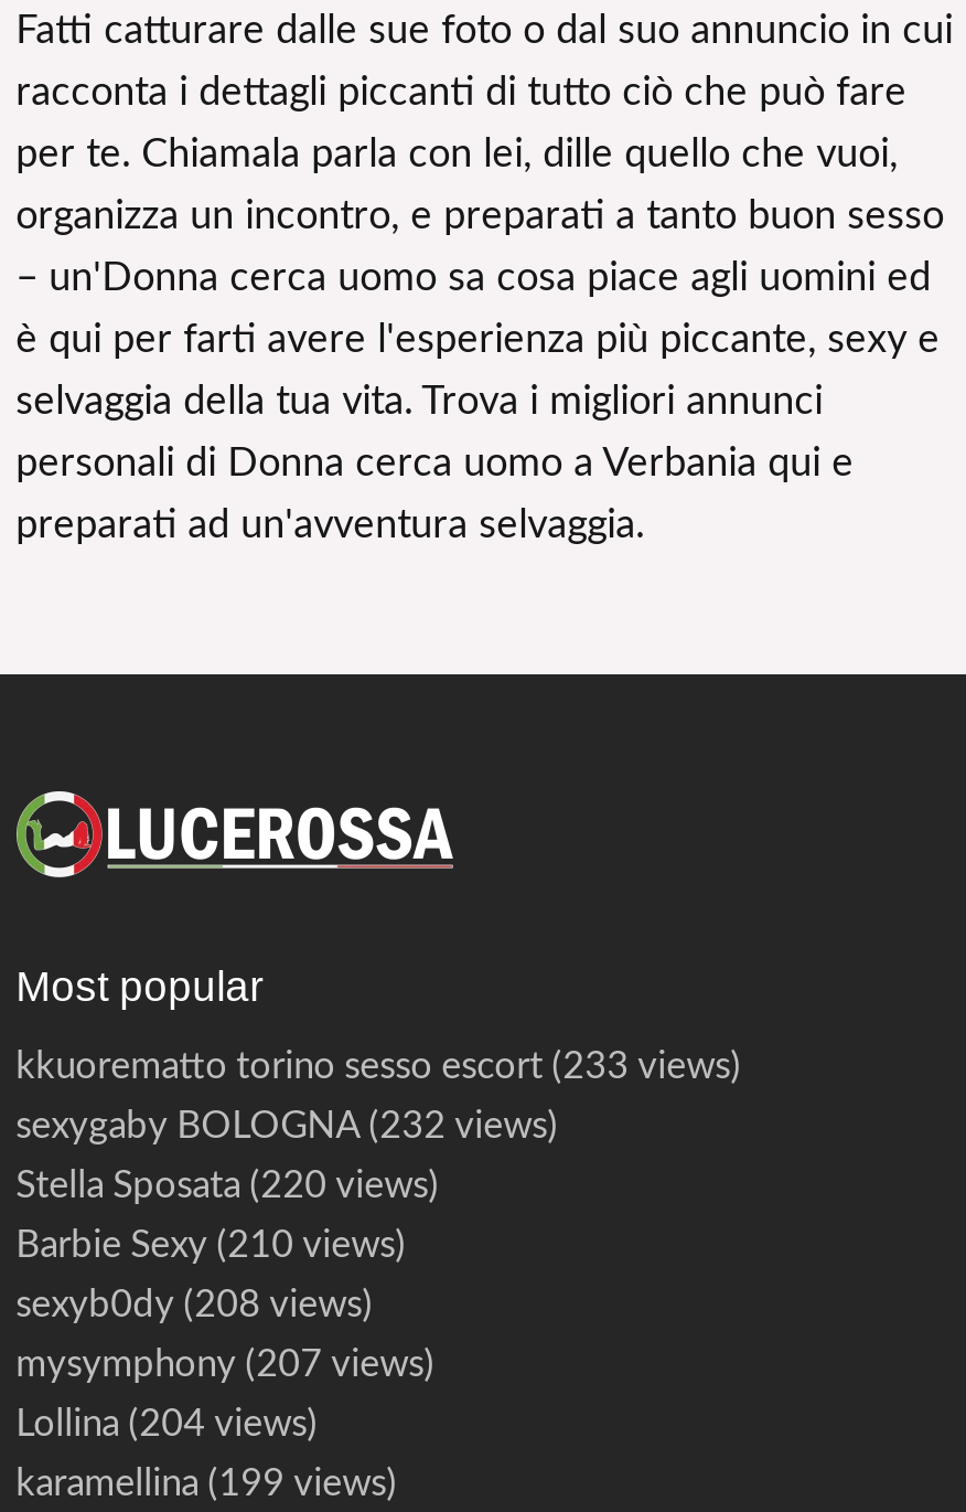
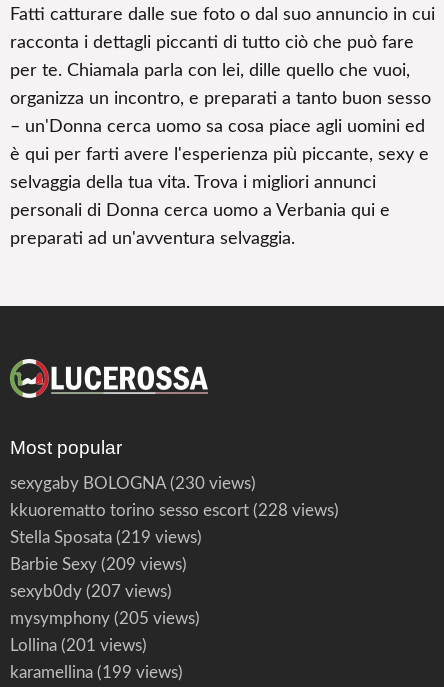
[16,1047,741,1084] kkuorematto torino sesso escort (233 views) -> [10,475,256,492] sexygaby BOLOGNA (230 views)
[16,1106,558,1144] sexygaby BOLOGNA (232 views) -> [10,502,339,519] kkuorematto torino sesso escort (228 views)
[16,1166,439,1203] Stella Sposata (220 views) -> [10,529,202,546] Stella Sposata (219 views)
[16,1225,406,1263] Barbie Sexy (210 views) -> [10,556,187,573] Barbie Sexy (209 views)
[16,1285,373,1323] sexyb0dy (208 views) -> [10,583,172,600] sexyb0dy (207 views)
[16,1345,435,1382] mysymphony (207 views) -> [10,610,200,627] mysymphony (205 views)
[16,1404,318,1442] Lollina (204 views) -> [10,637,147,654] Lollina (201 views)

